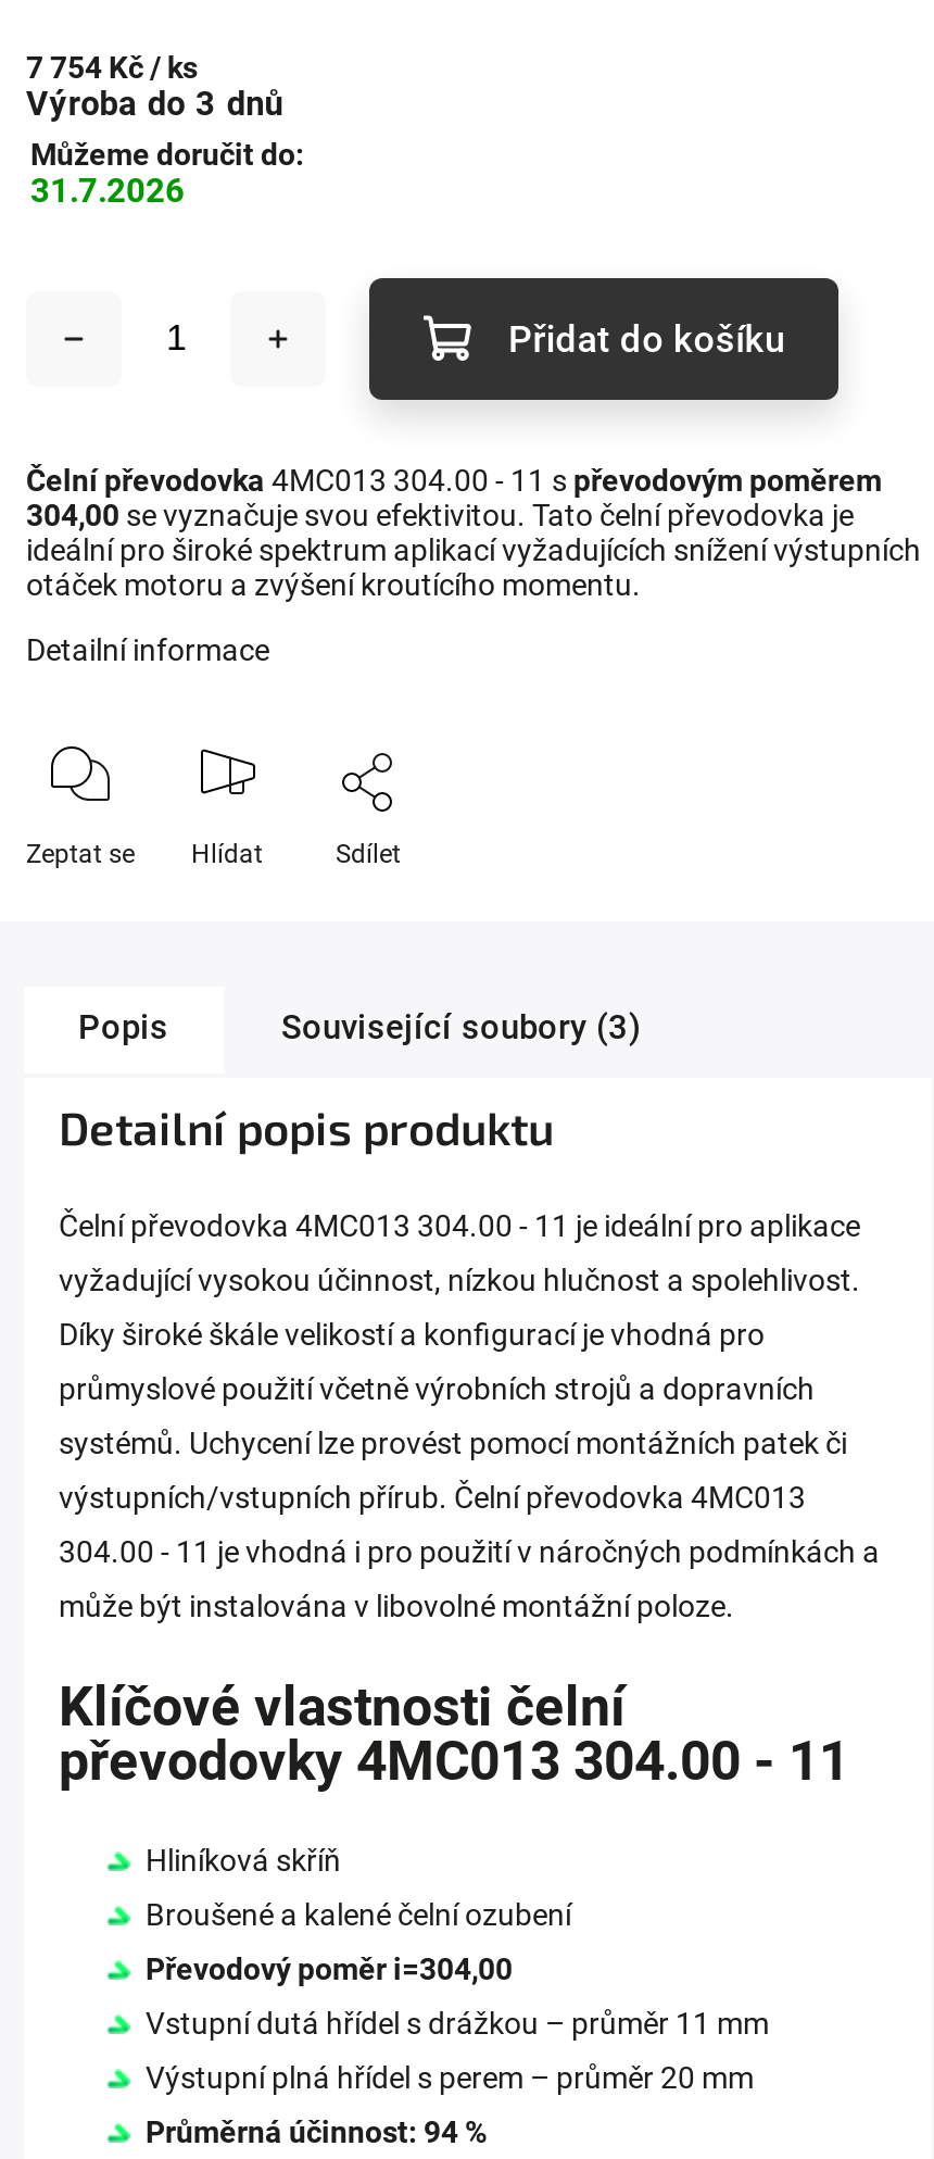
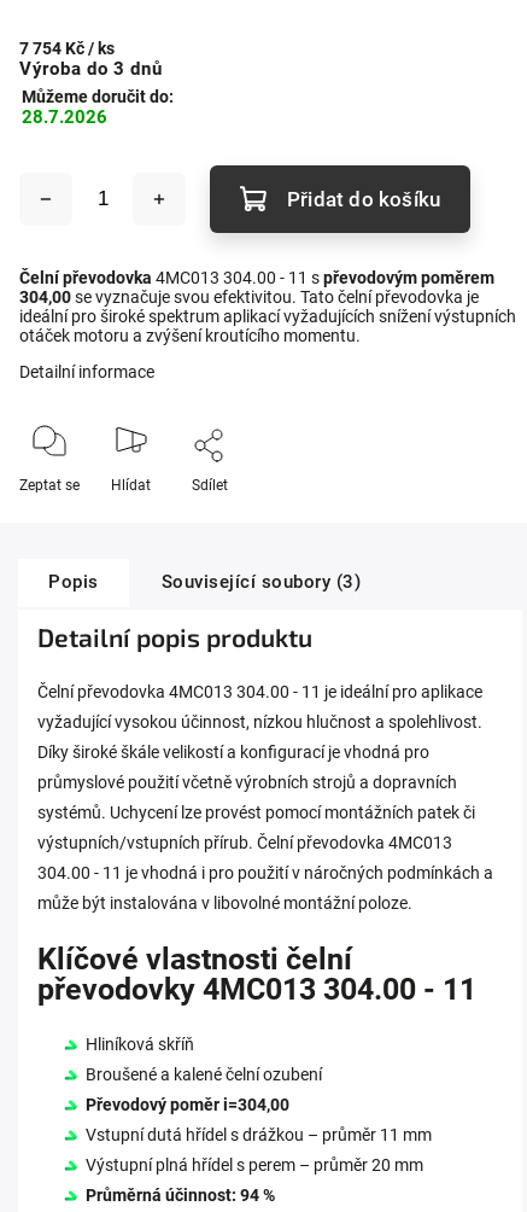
[30,172,185,211] 31.7.2026 -> [22,106,107,128] 28.7.2026

